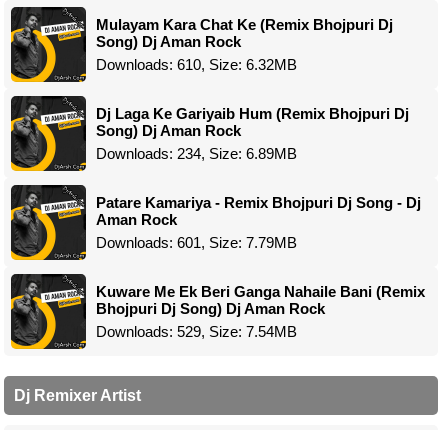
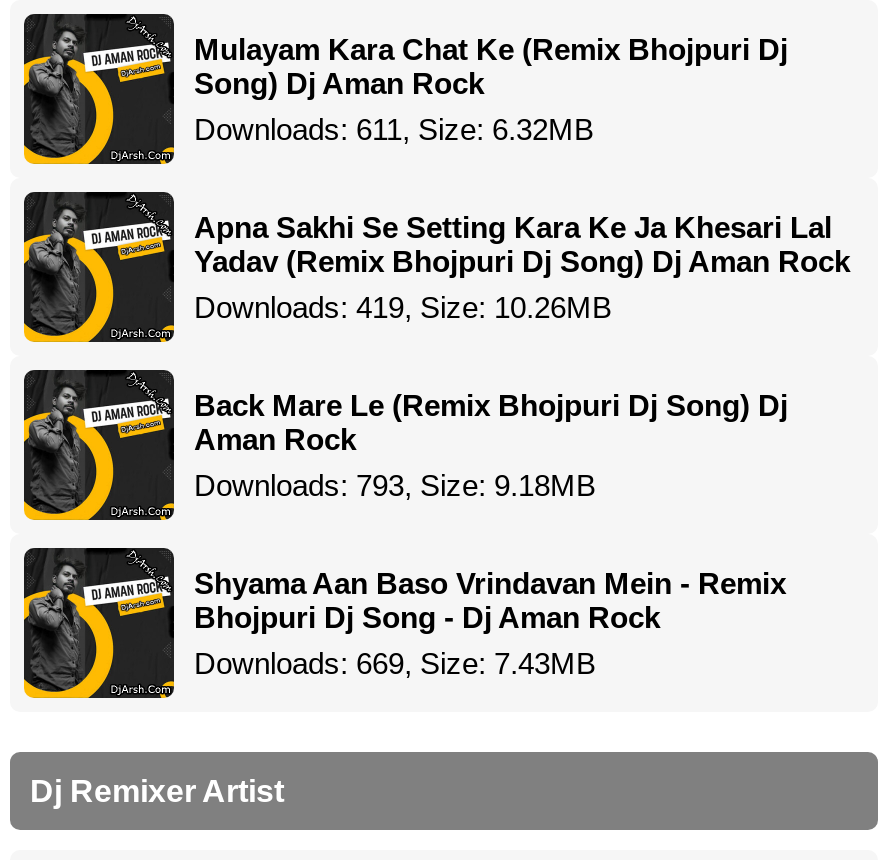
[96,56,297,73] Downloads: 610, Size: 6.32MB -> [194,112,594,146] Downloads: 611, Size: 6.32MB
[96,105,409,162] Dj Laga Ke Gariyaib Hum (Remix Bhojpuri Dj | Song) Dj Aman Rock | Downloads: 234, Size: 6.89MB -> [194,210,850,324] Apna Sakhi Se Setting Kara Ke Ja Khesari Lal | Yadav (Remix Bhojpuri Dj Song) Dj Aman Rock | Downloads: 419, Size: 10.26MB
[96,194,421,211] Patare Kamariya - Remix Bhojpuri Dj Song - Dj -> [194,388,788,422] Back Mare Le (Remix Bhojpuri Dj Song) Dj
[96,234,297,251] Downloads: 601, Size: 7.79MB -> [194,468,596,502] Downloads: 793, Size: 9.18MB
[96,283,425,340] Kuware Me Ek Beri Ganga Nahaile Bani (Remix | Bhojpuri Dj Song) Dj Aman Rock | Downloads: 529, Size: 7.54MB -> [194,566,786,680] Shyama Aan Baso Vrindavan Mein - Remix | Bhojpuri Dj Song - Dj Aman Rock | Downloads: 669, Size: 7.43MB

